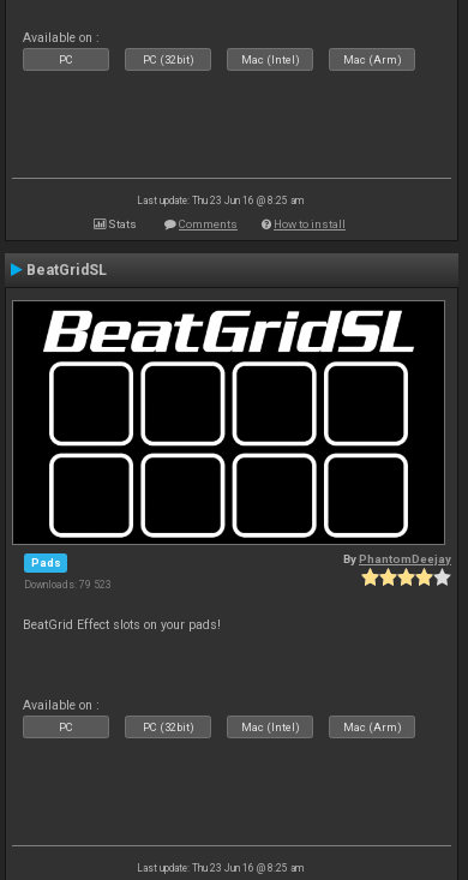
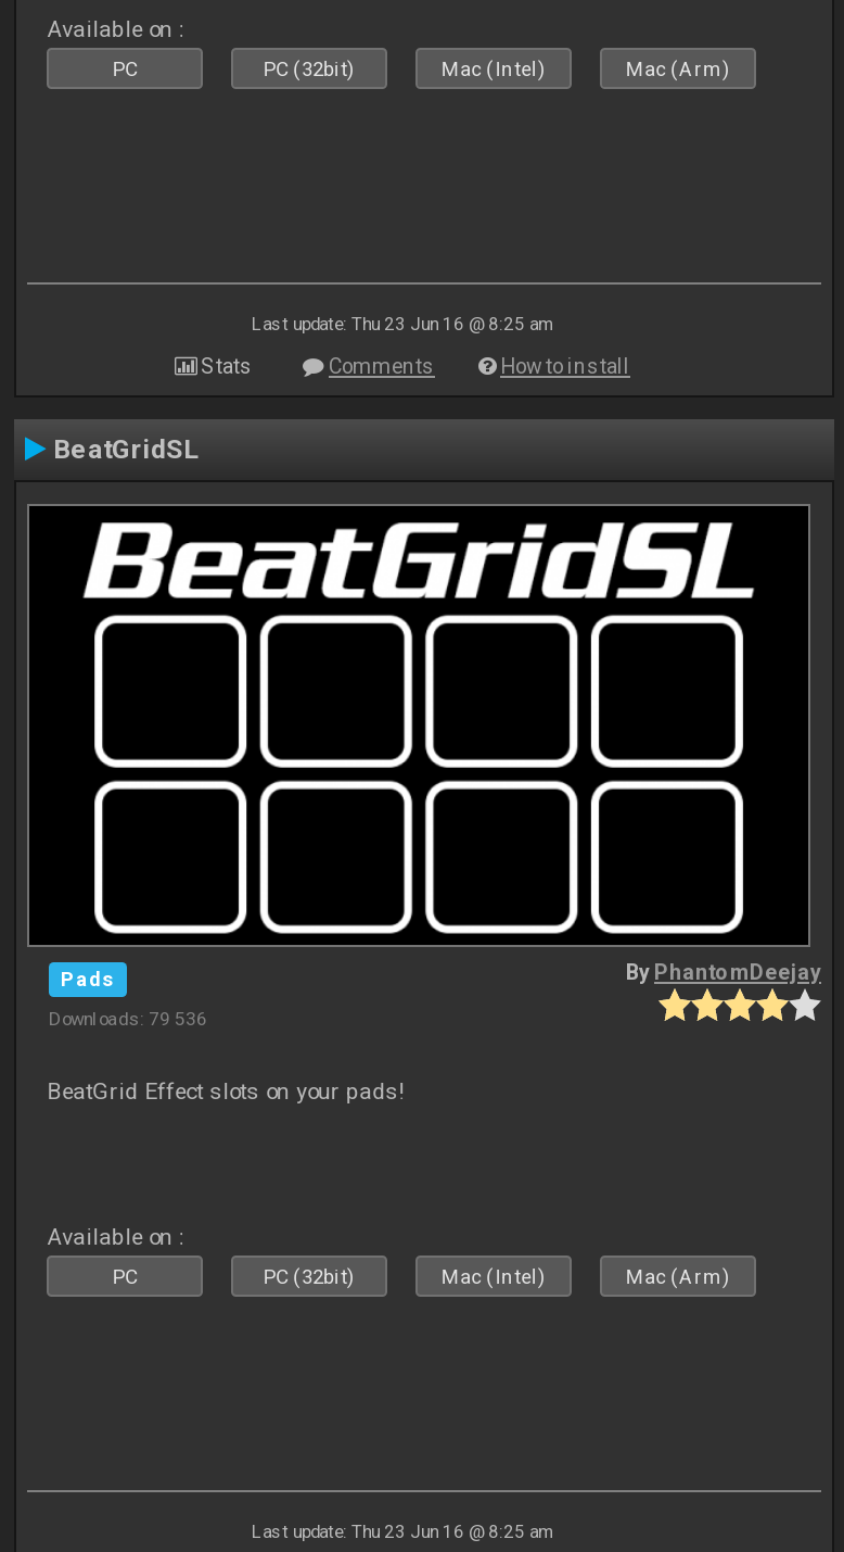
[24,578,112,590] Downloads: 79 523 -> [49,1007,207,1029] Downloads: 79 536

